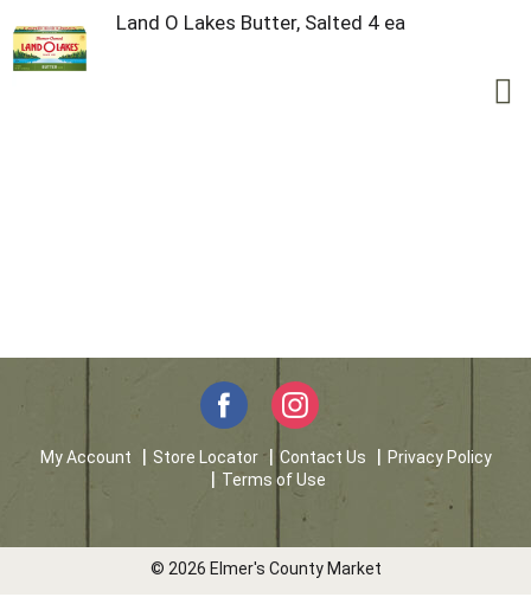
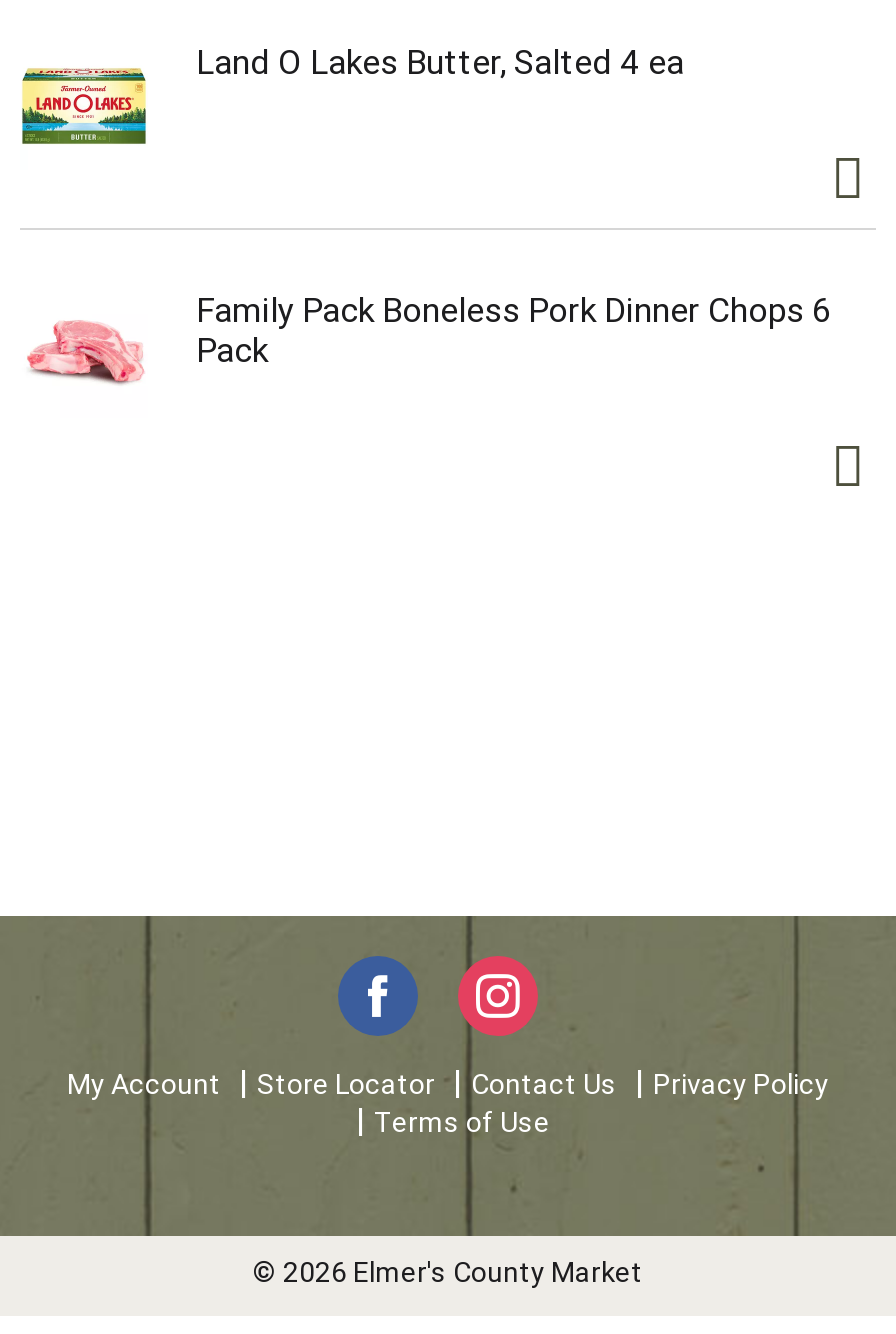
none -> [26,290,832,386] [image] | Family Pack Boneless Pork Dinner Chops 6 | Pack

